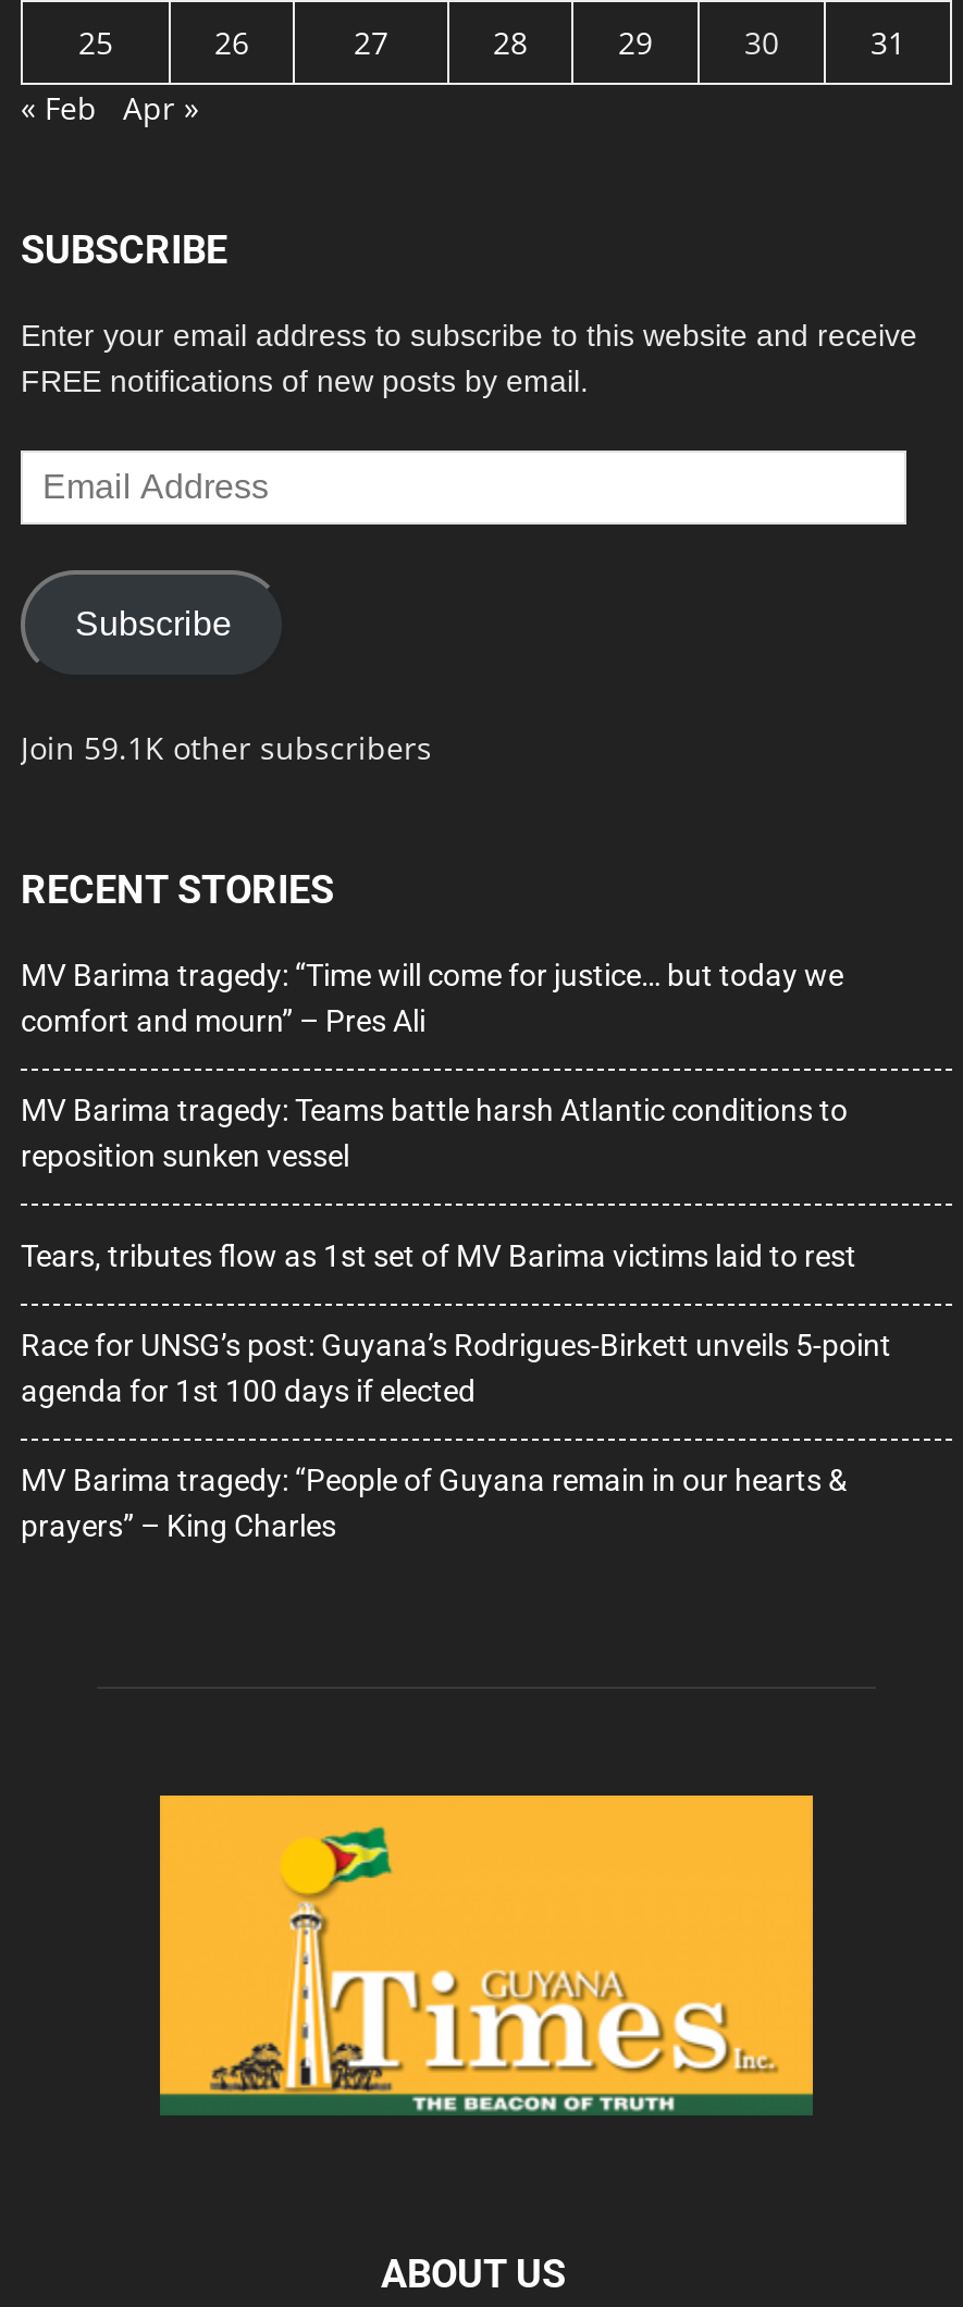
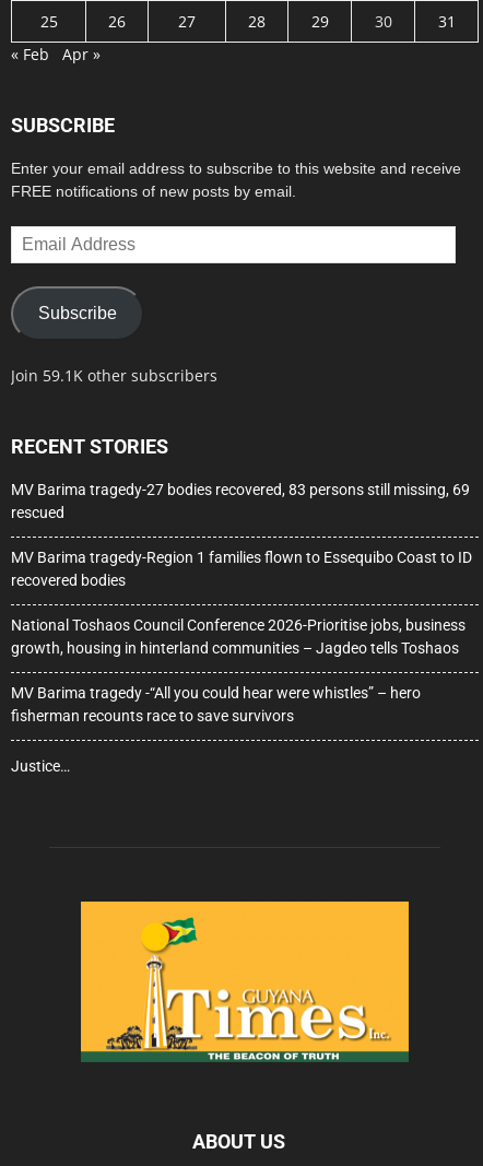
[21,957,843,1037] MV Barima tragedy: “Time will come for justice… but today we | comfort and mourn” – Pres Ali -> [11,480,470,521] MV Barima tragedy-27 bodies recovered, 83 persons still missing, 69 | rescued
[21,1091,848,1172] MV Barima tragedy: Teams battle harsh Atlantic conditions to | reposition sunken vessel -> [11,548,472,588] MV Barima tragedy-Region 1 families flown to Essequibo Coast to ID | recovered bodies
[21,1237,856,1272] Tears, tributes flow as 1st set of MV Barima victims laid to rest -> [11,616,466,656] National Toshaos Council Conference 2026-Prioritise jobs, business | growth, housing in hinterland communities – Jagdeo tells Toshaos
[21,1327,891,1407] Race for UNSG’s post: Guyana’s Rodrigues-Birkett unveils 5-point | agenda for 1st 100 days if elected -> [11,684,421,724] MV Barima tragedy -“All you could hear were whistles” – hero | fisherman recounts race to save survivors
[21,1461,848,1542] MV Barima tragedy: “People of Guyana remain in our hearts & | prayers” – King Charles -> [11,757,70,774] Justice…

